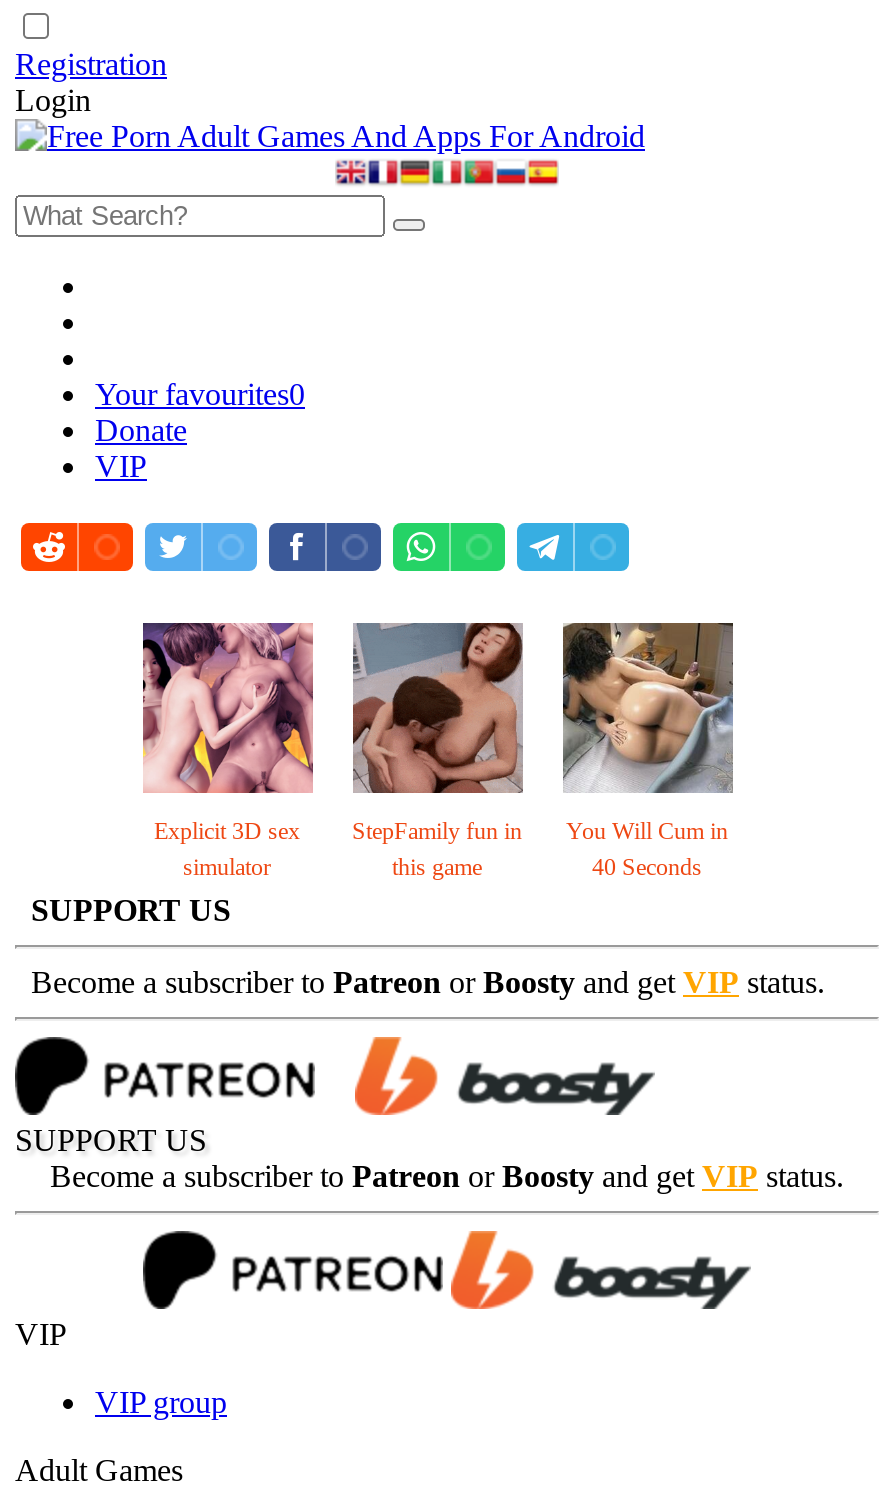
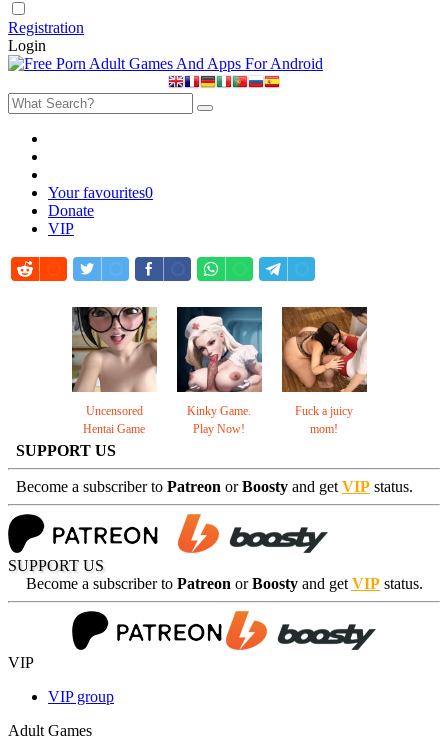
[141,623,315,882] [image] | Explicit 3D sex | simulator -> [71,306,157,436] [image] | Uncensored | Hentai Game
[351,623,523,882] [image] | StepFamily fun in | this game -> [176,307,263,436] [image] | Kinky Game. | Play Now!
[563,623,735,882] [image] | You Will Cum in | 40 Seconds -> [281,307,367,436] [image] | Fuck a juicy | mom!

